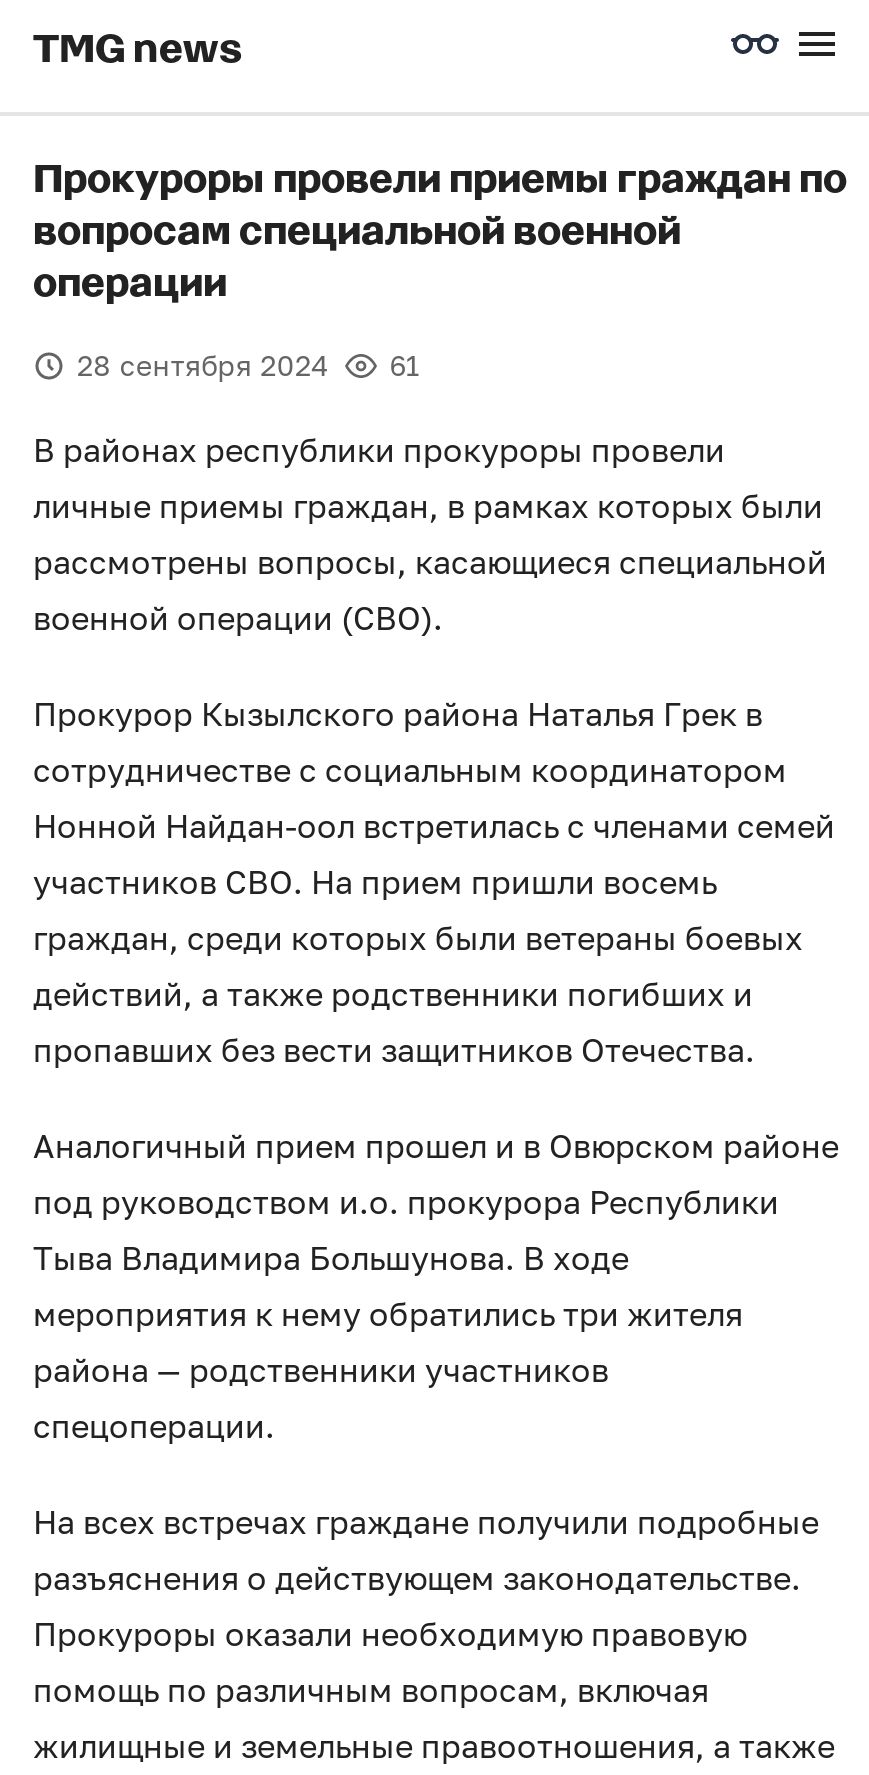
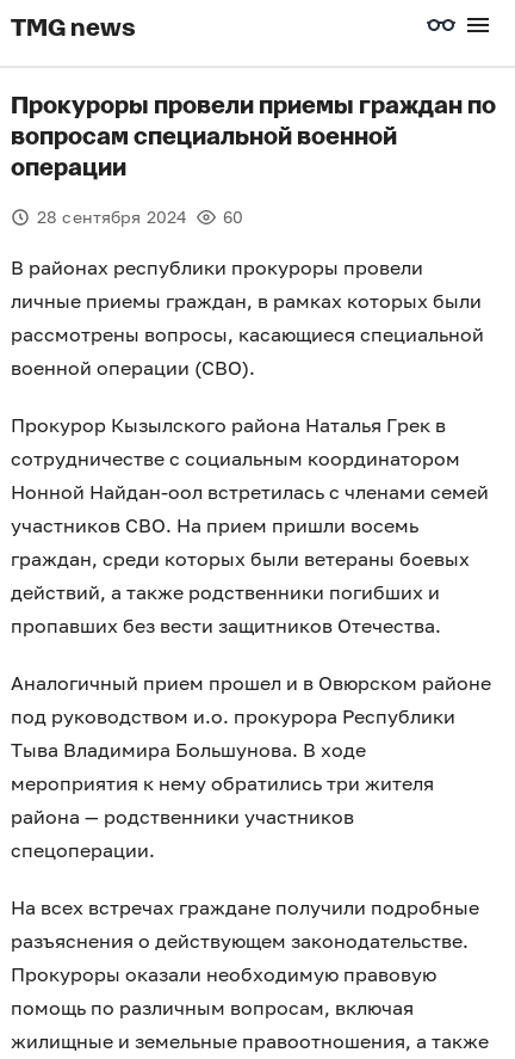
[77,348,420,382] 28 сентября 2024 61 -> [37,207,244,227] 28 сентября 2024 60

